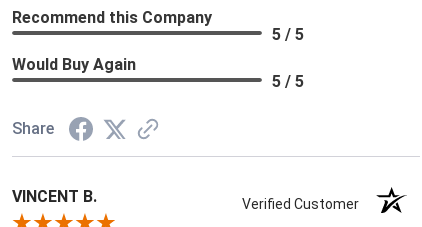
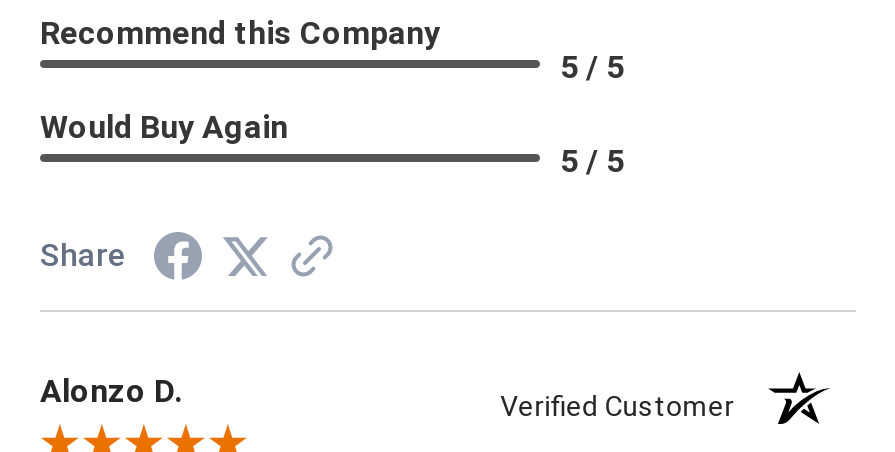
[12,187,97,206] VINCENT B. -> [40,371,182,409] Alonzo D.

